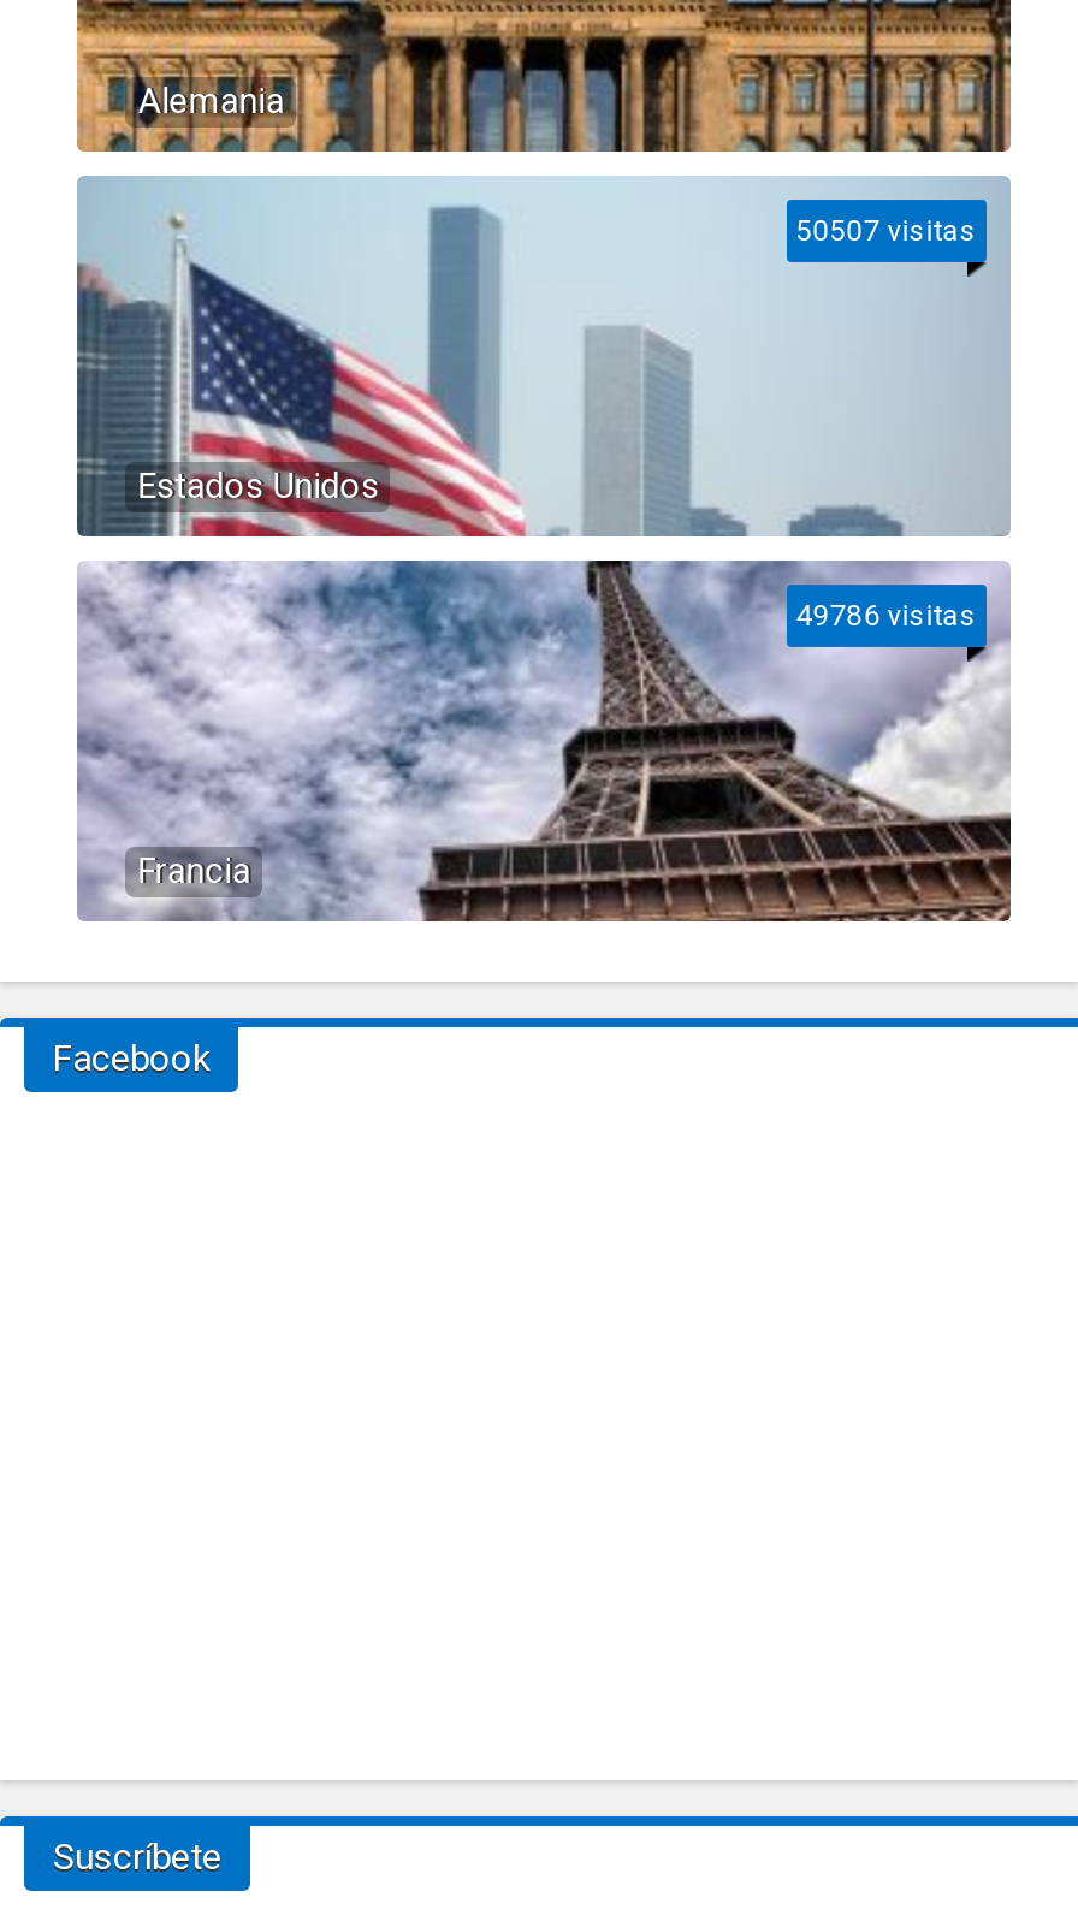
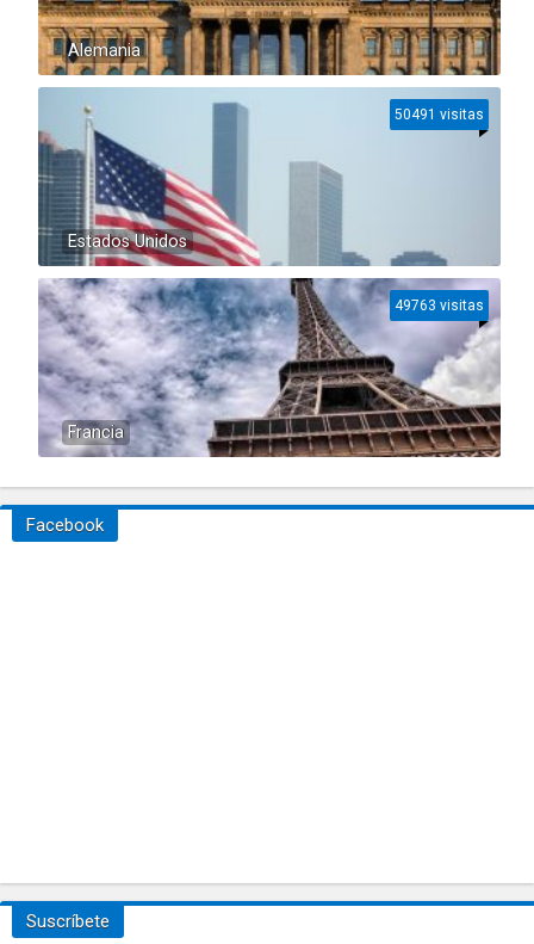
[796,214,976,248] 50507 visitas -> [394,106,484,123] 50491 visitas
[796,599,976,633] 49786 visitas -> [394,297,484,314] 49763 visitas

